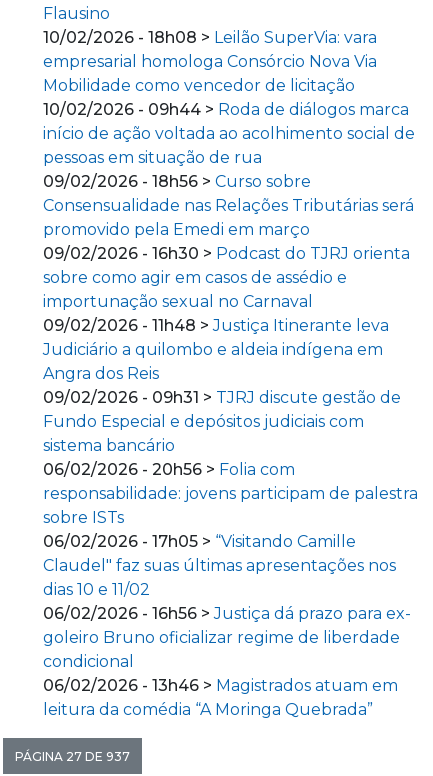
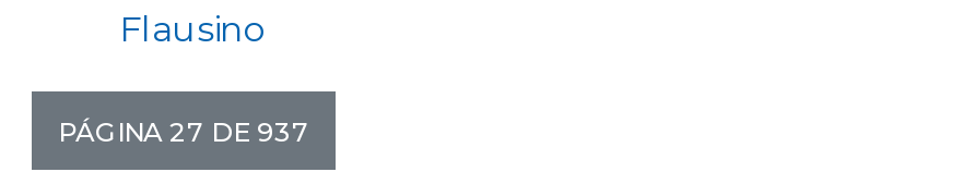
[43,28,418,719] 10/02/2026 - 18h08 > Leilão SuperVia: vara | empresarial homologa Consórcio Nova Via | Mobilidade como vencedor de licitação | 10/02/2026 - 09h44 > Roda de diálogos marca | início de ação voltada ao acolhimento social de | pessoas em situação de rua | 09/02/2026 - 18h56 > Curso sobre | Consensualidade nas Relações Tributárias será | promovido pela Emedi em março | 09/02/2026 - 16h30 > Podcast do TJRJ orienta | sobre como agir em casos de assédio e | importunação sexual no Carnaval | 09/02/2026 - 11h48 > Justiça Itinerante leva | Judiciário a quilombo e aldeia indígena em | Angra dos Reis | 09/02/2026 - 09h31 > TJRJ discute gestão de | Fundo Especial e depósitos judiciais com | sistema bancário | 06/02/2026 - 20h56 > Folia com | responsabilidade: jovens participam de palestra | sobre ISTs | 06/02/2026 - 17h05 > “Visitando Camille | Claudel" faz suas últimas apresentações nos | dias 10 e 11/02 | 06/02/2026 - 16h56 > Justiça dá prazo para ex- | goleiro Bruno oficializar regime de liberdade | condicional | 06/02/2026 - 13h46 > Magistrados atuam em | leitura da comédia “A Moringa Quebrada” -> none

